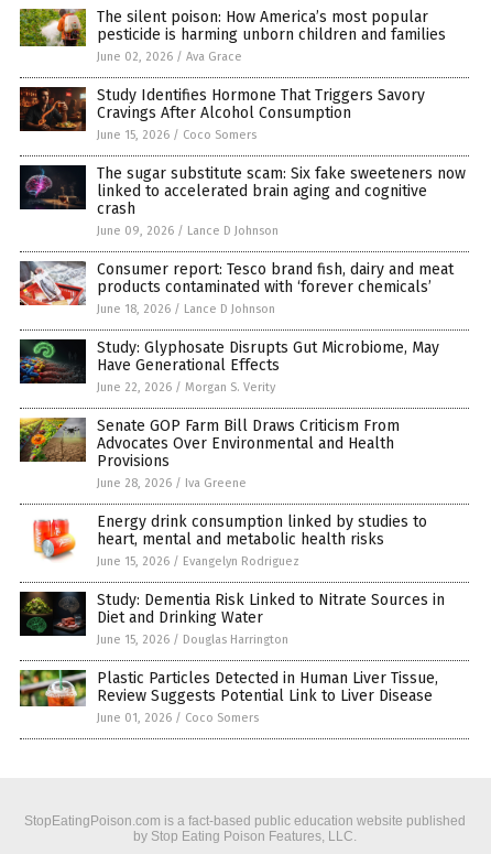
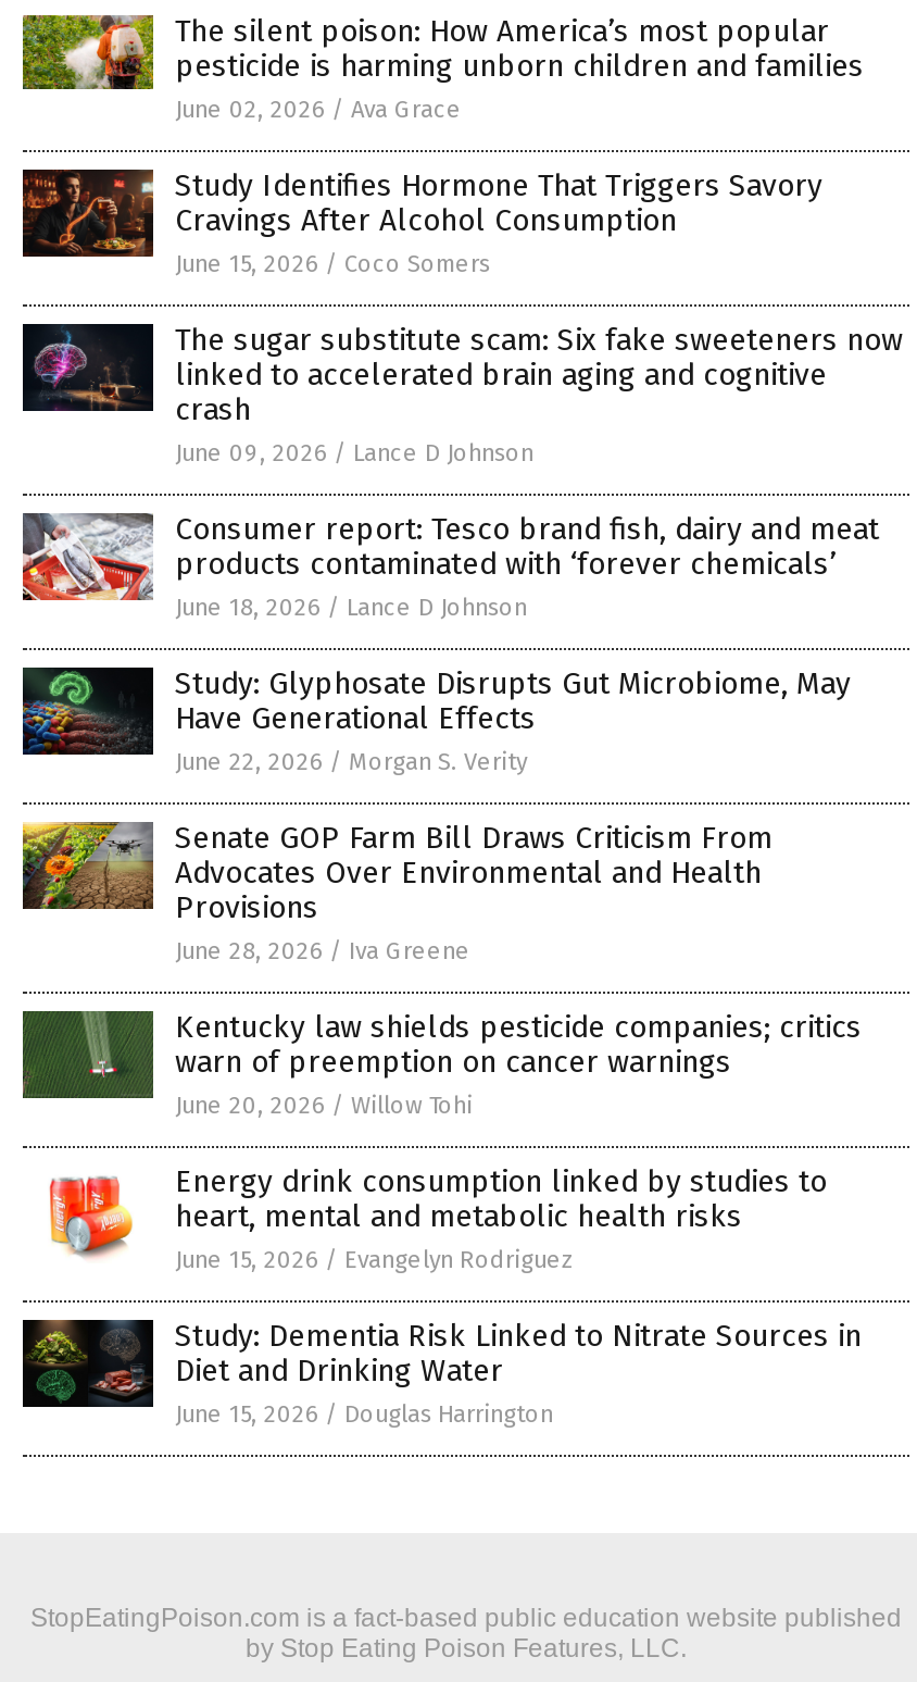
none -> [21,1009,862,1120] [image] | Kentucky law shields pesticide companies; critics | warn of preemption on cancer warnings | June 20, 2026 / Willow Tohi
moved [32,512,445,647] -> [47,1163,862,1429]: [image] | Energy drink consumption linked by studies to | heart, mental and metabolic health risks | June 15, 2026 / Evangelyn Rodriguez | Study: Dementia Risk Linked to Nitrate Sources in | Diet and Drinking Water | June 15, 2026 / Douglas Harrington
[19,669,438,725] [image] | Plastic Particles Detected in Human Liver Tissue, | Review Suggests Potential Link to Liver Disease | June 01, 2026 / Coco Somers -> none

